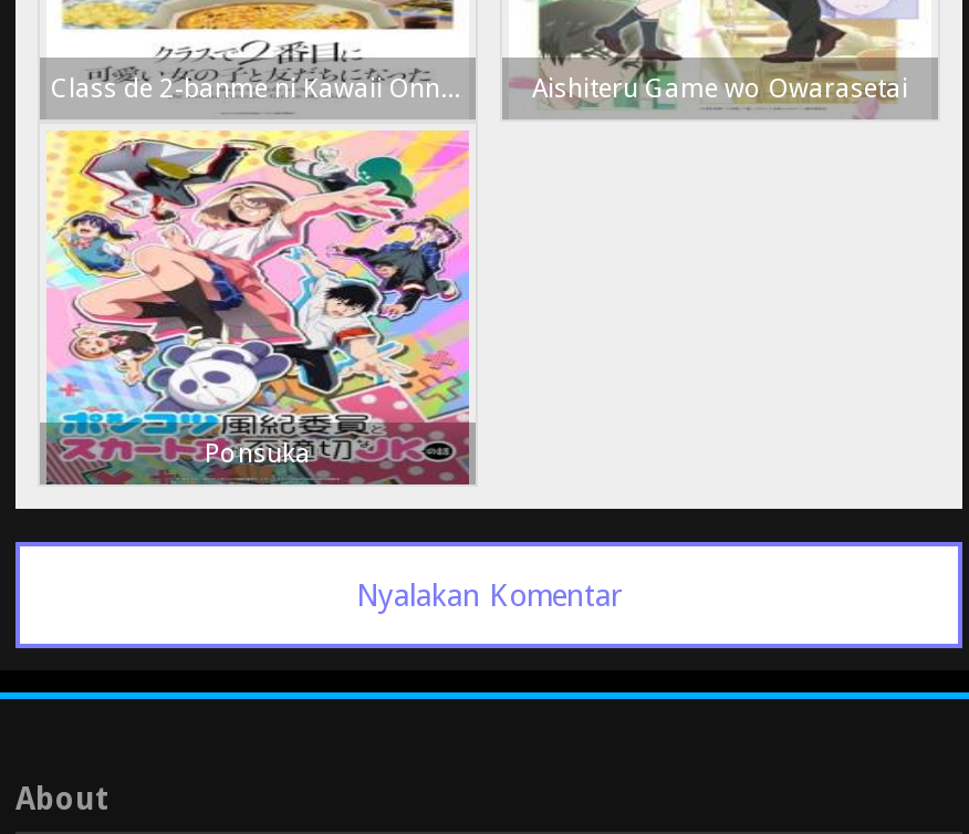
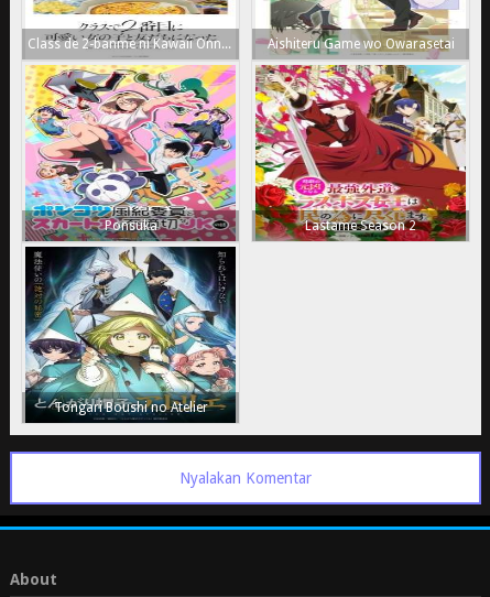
none -> [252,64,469,242] [image] | Lastame Season 2
none -> [24,246,237,424] [image] | Tongari Boushi no Atelier

